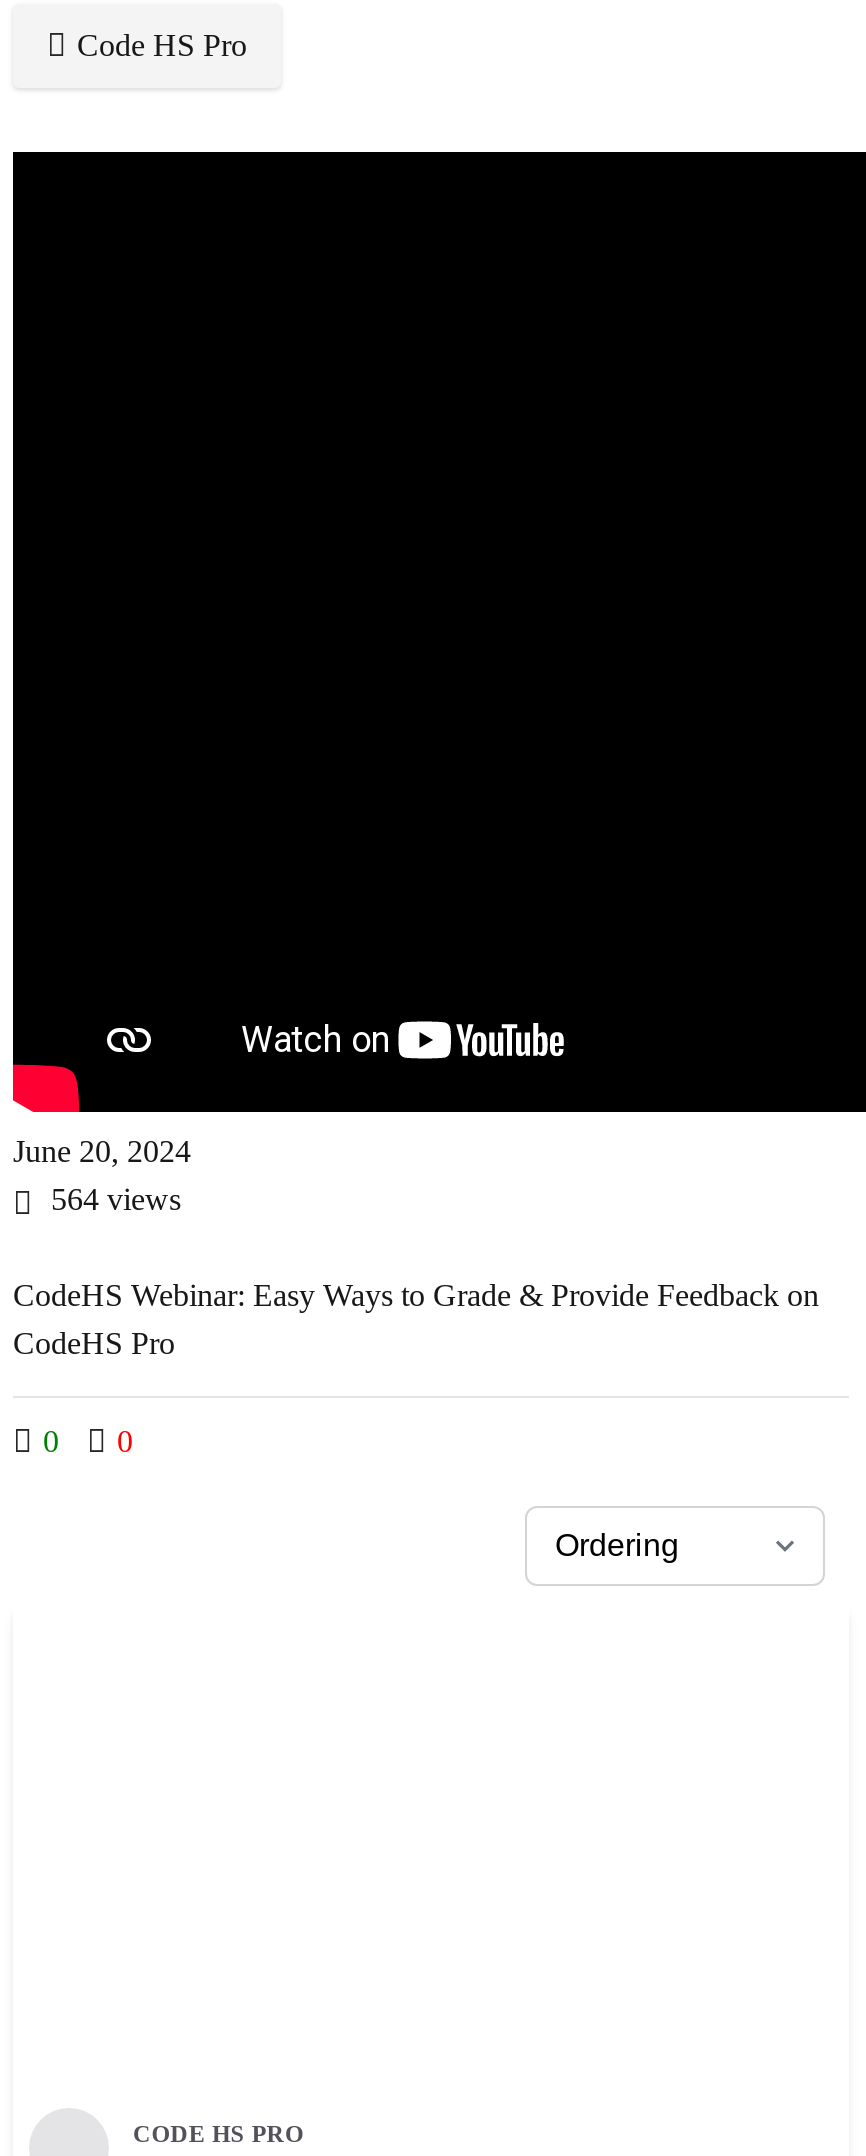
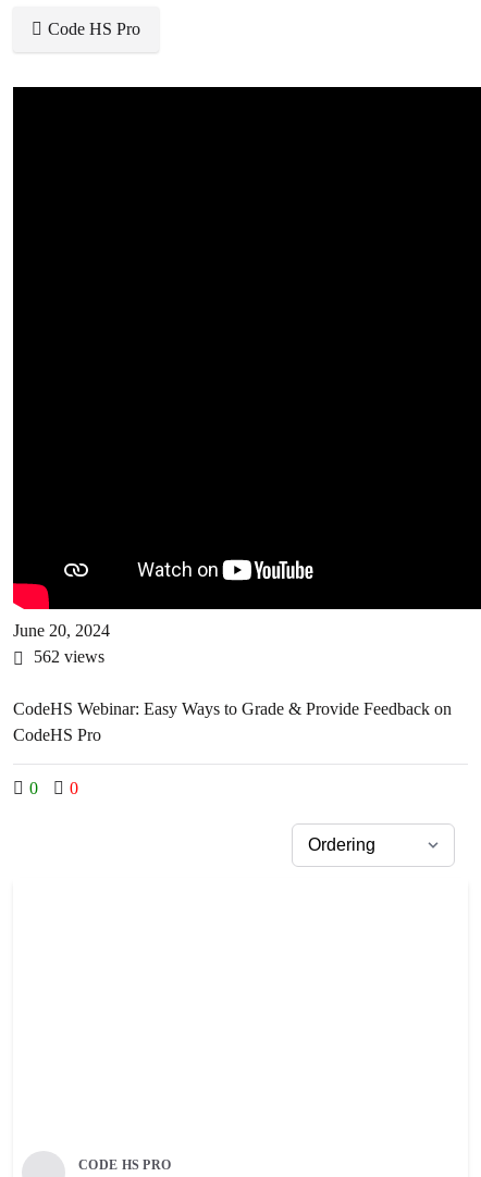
[51,1182,181,1216] 564 views -> [34,647,104,666] 562 views

